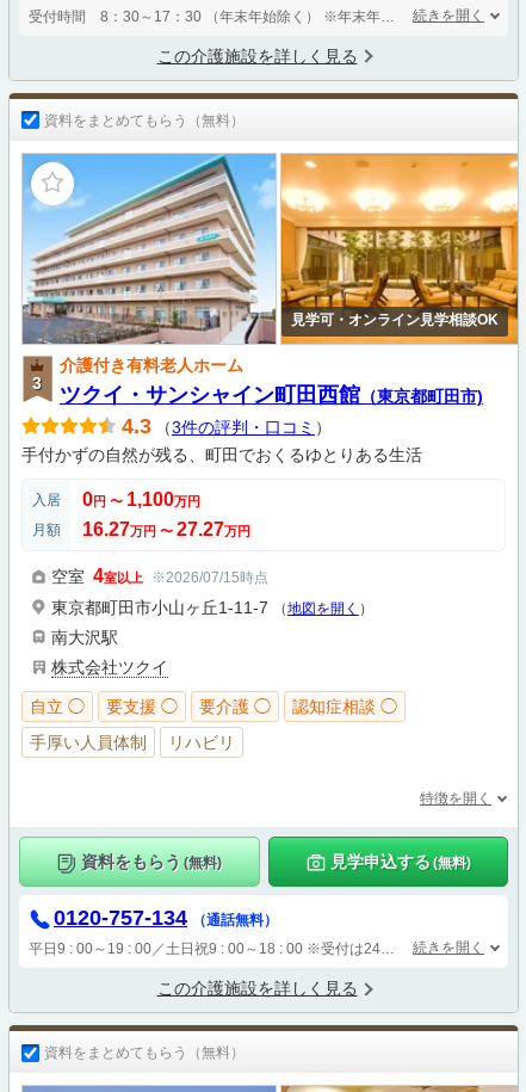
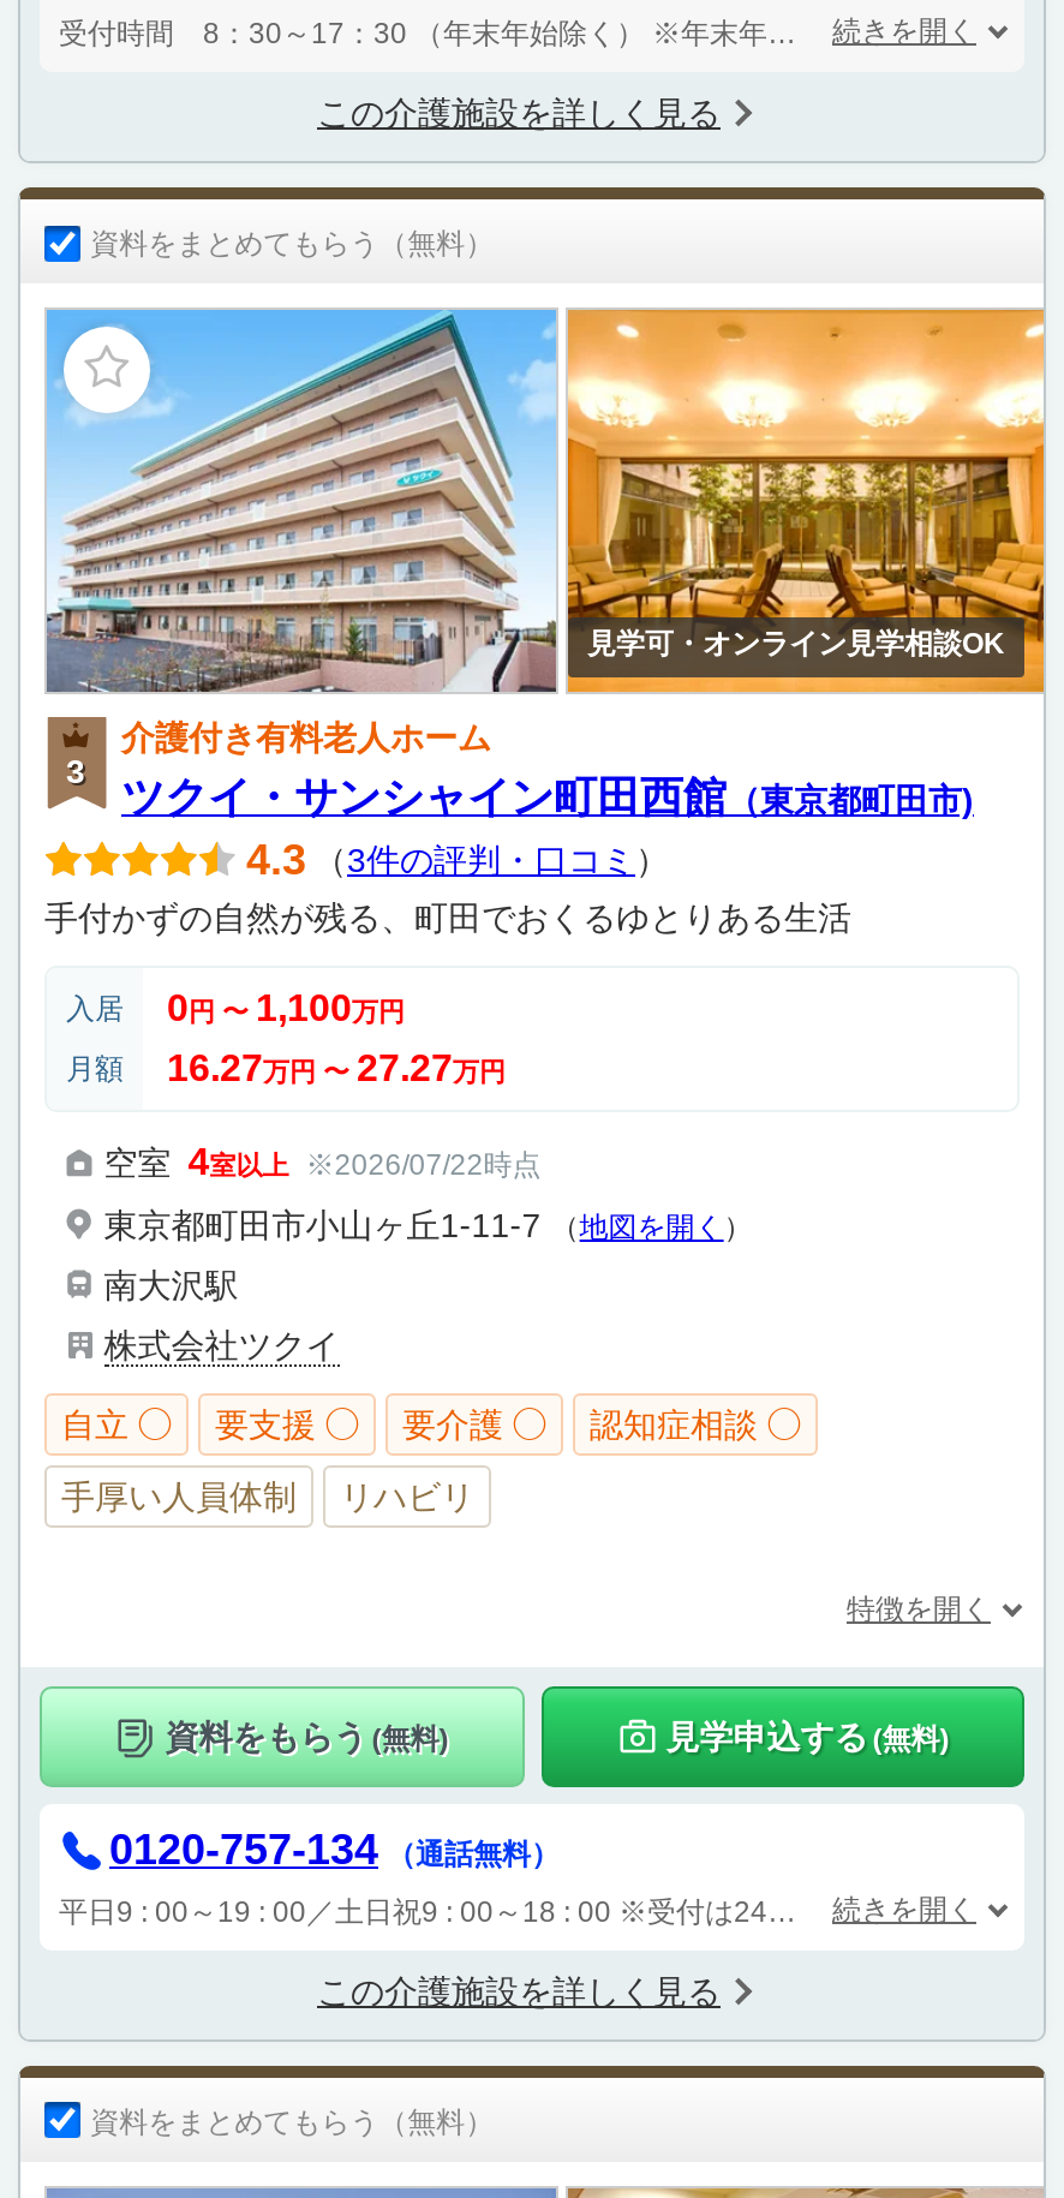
[51,566,268,586] 空室 4室以上 ※2026/07/15時点 -> [104,1140,541,1180] 空室 4室以上 ※2026/07/22時点

